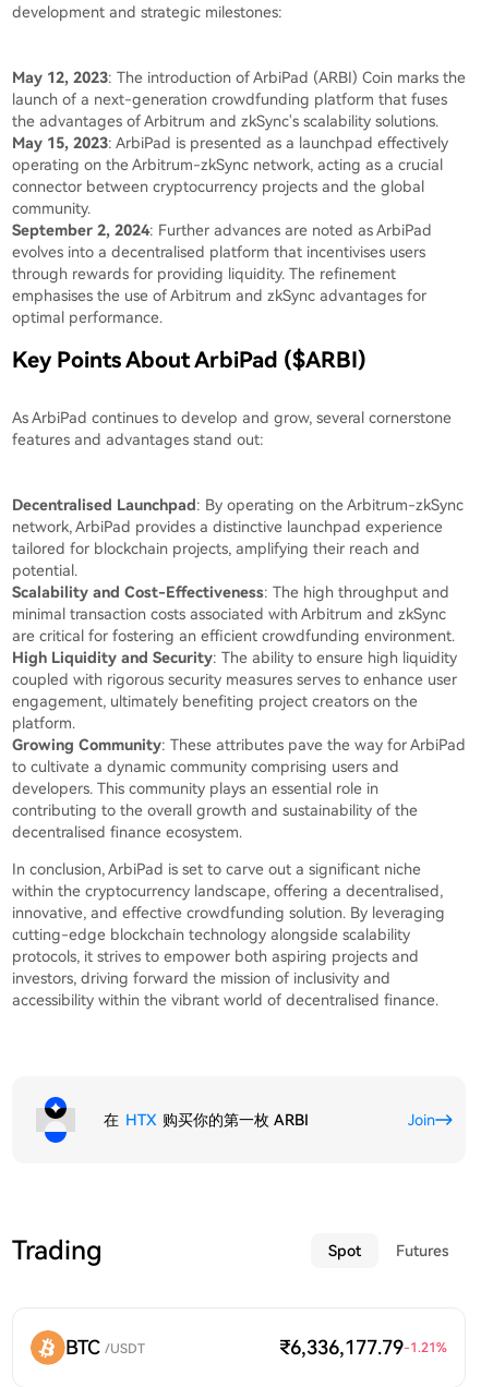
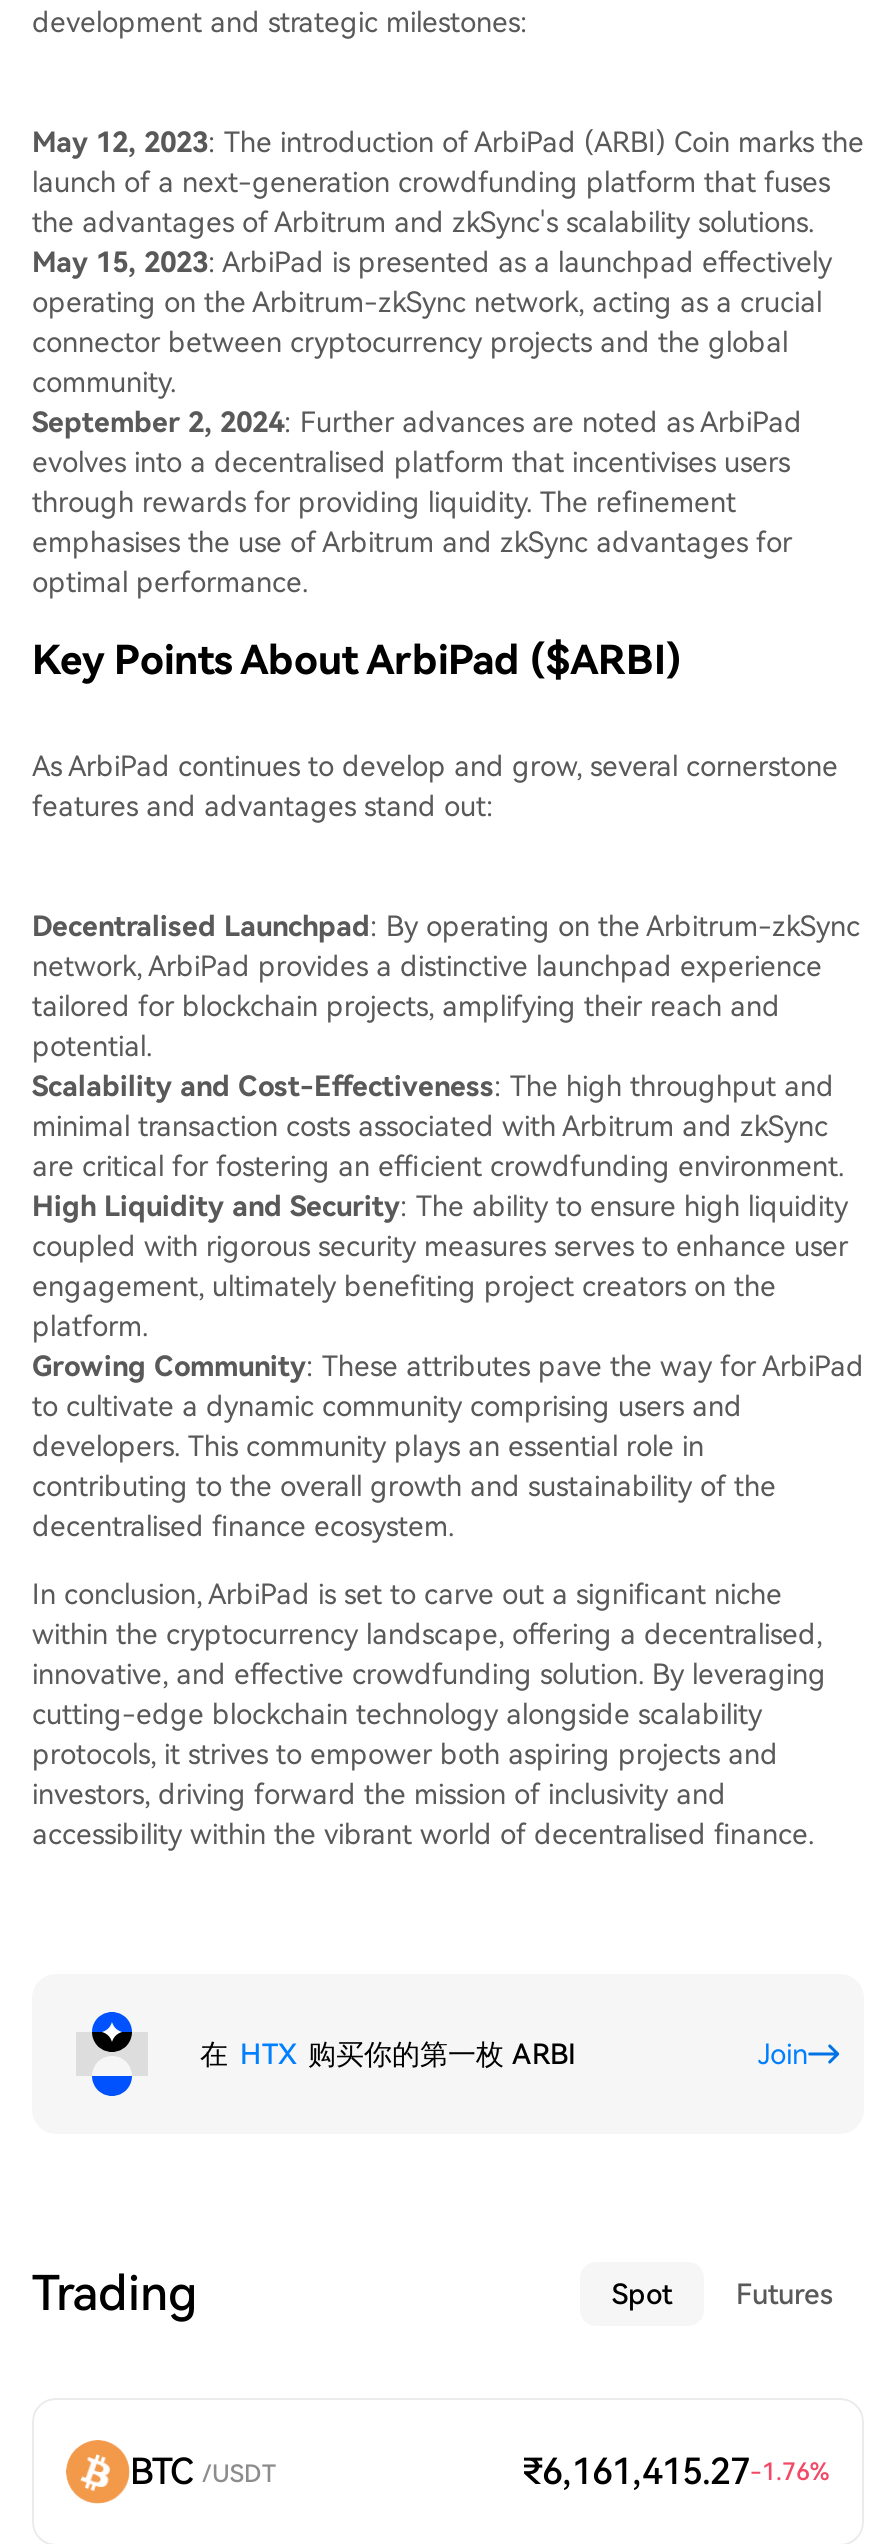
[279,1336,447,1359] ₹6,336,177.79-1.21% -> [522,2450,830,2492] ₹6,161,415.27-1.76%

